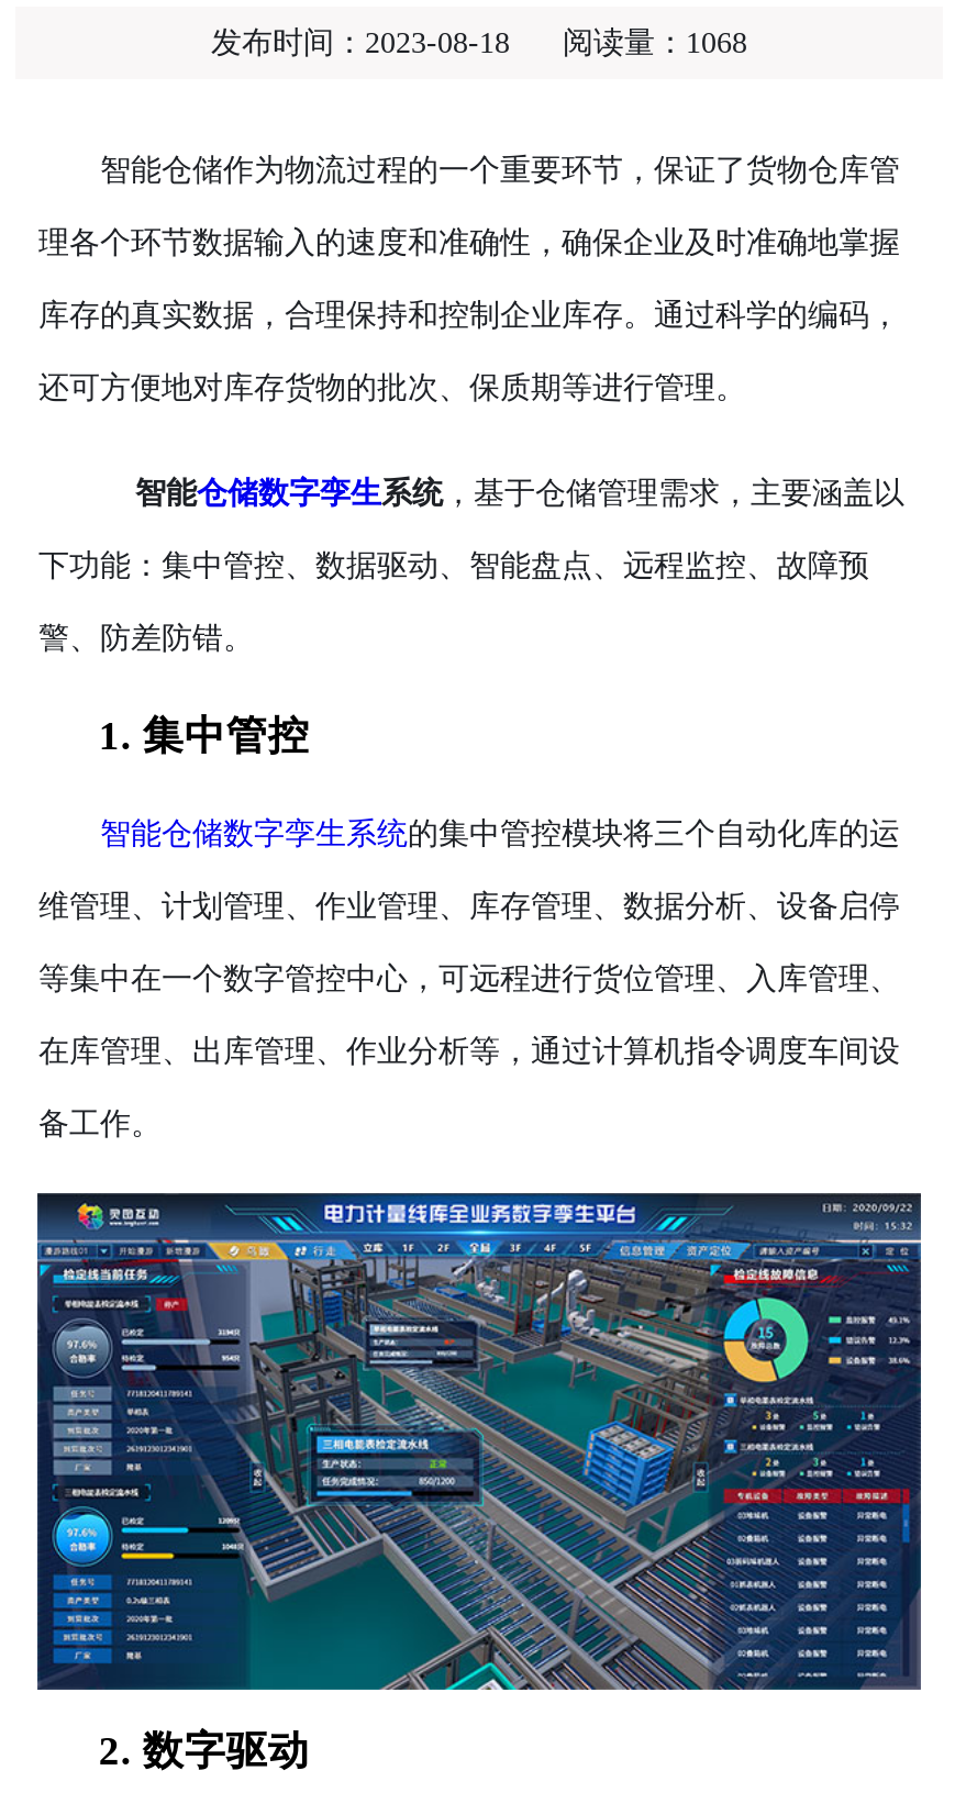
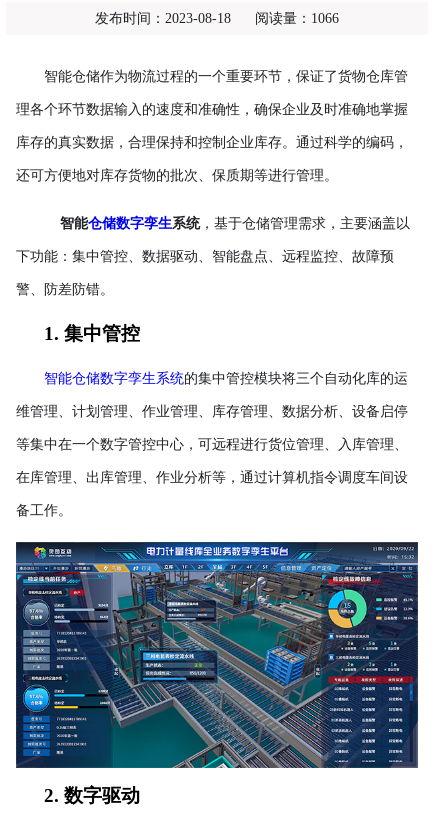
[211,26,747,59] 发布时间：2023-08-18 阅读量：1068 -> [95,11,339,26] 发布时间：2023-08-18 阅读量：1066

